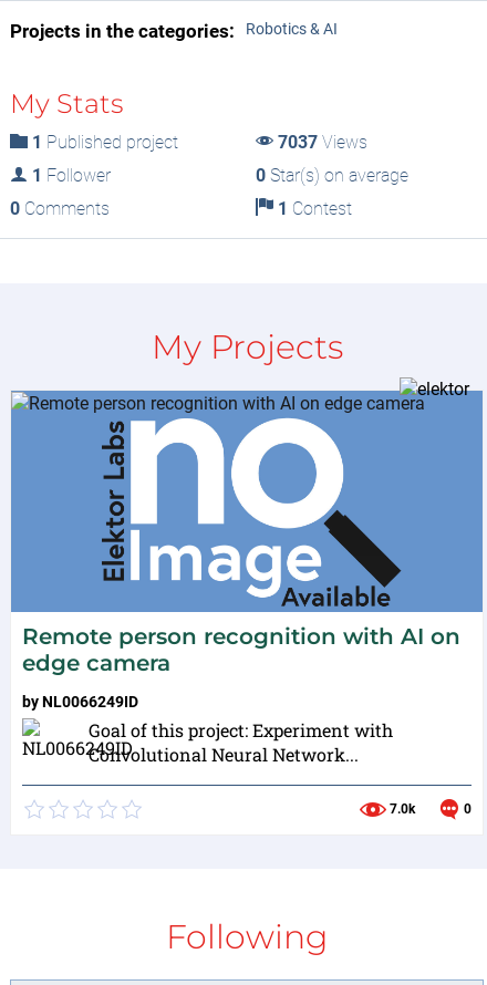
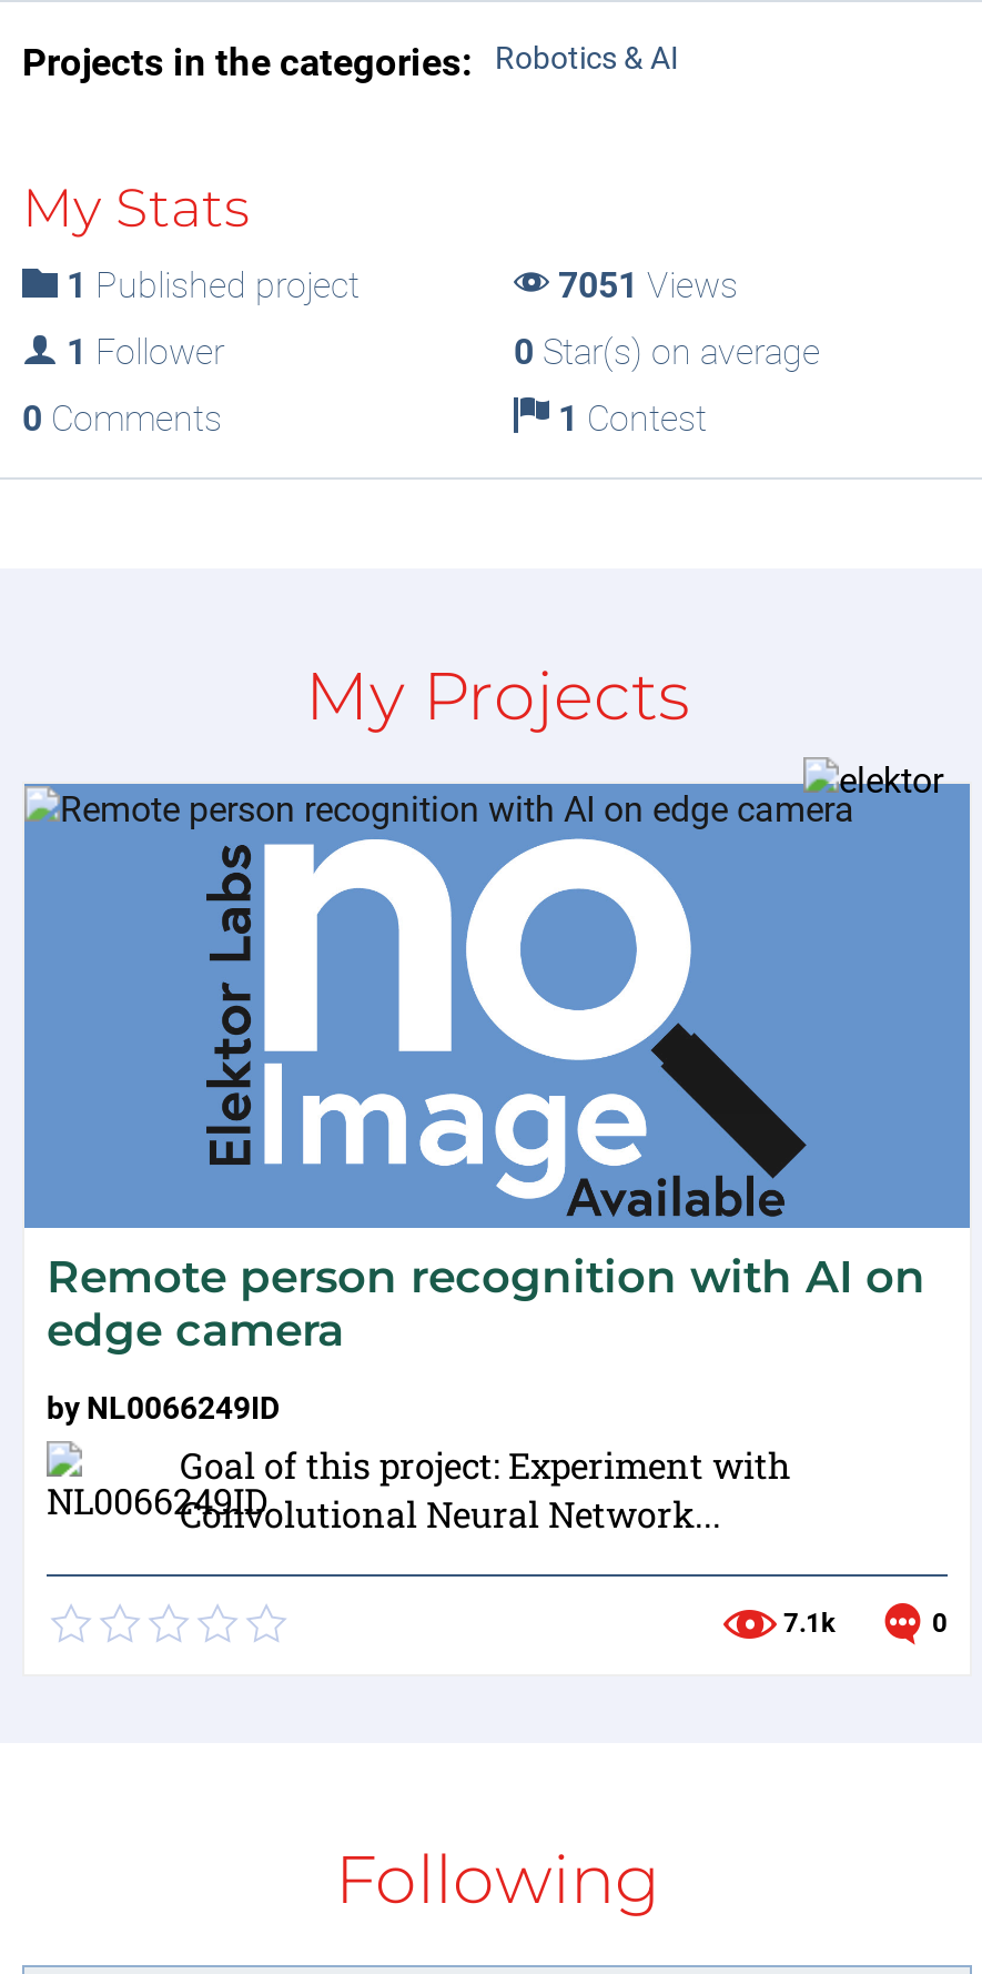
[277,132,367,153] 7037 Views -> [558,264,738,306] 7051 Views
[386,802,415,817] 7.0k -> [777,1608,834,1639] 7.1k

